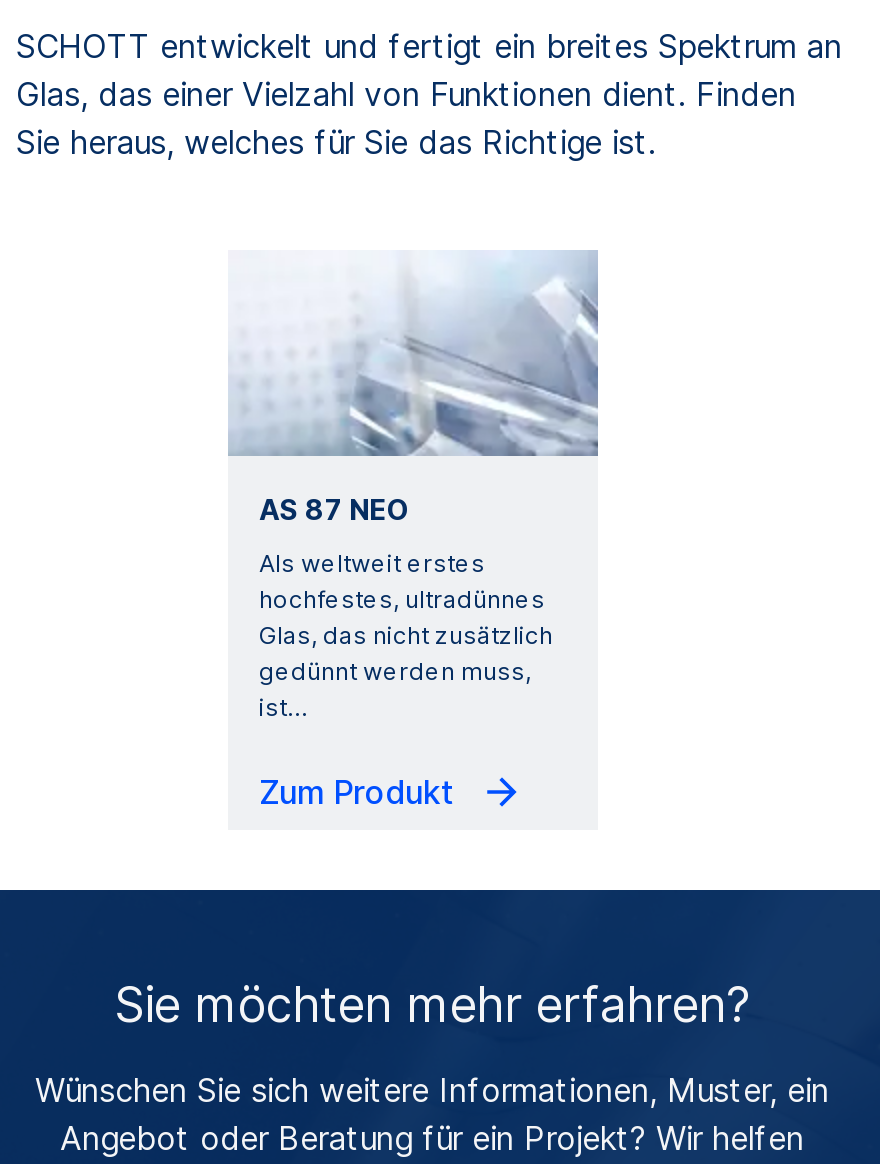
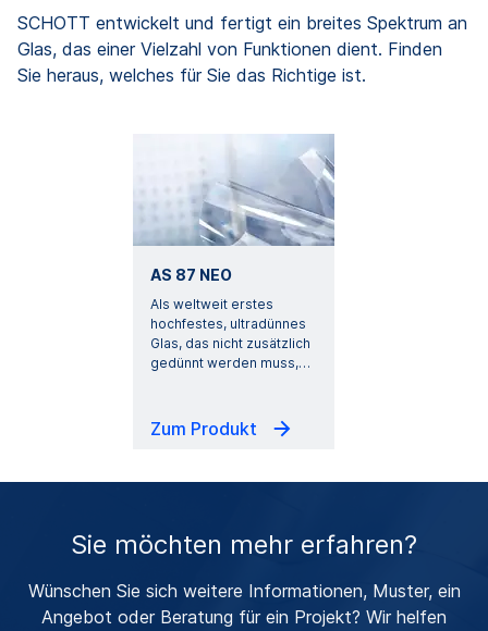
[259,656,531,722] gedünnt werden muss, | ist… -> [150,355,310,371] gedünnt werden muss, …

